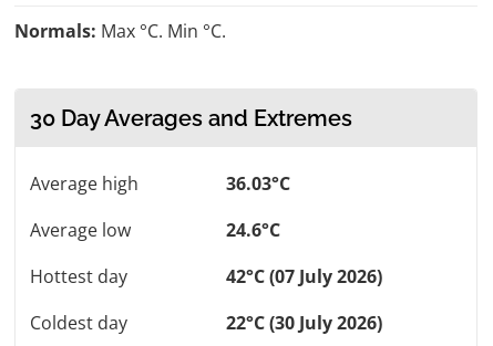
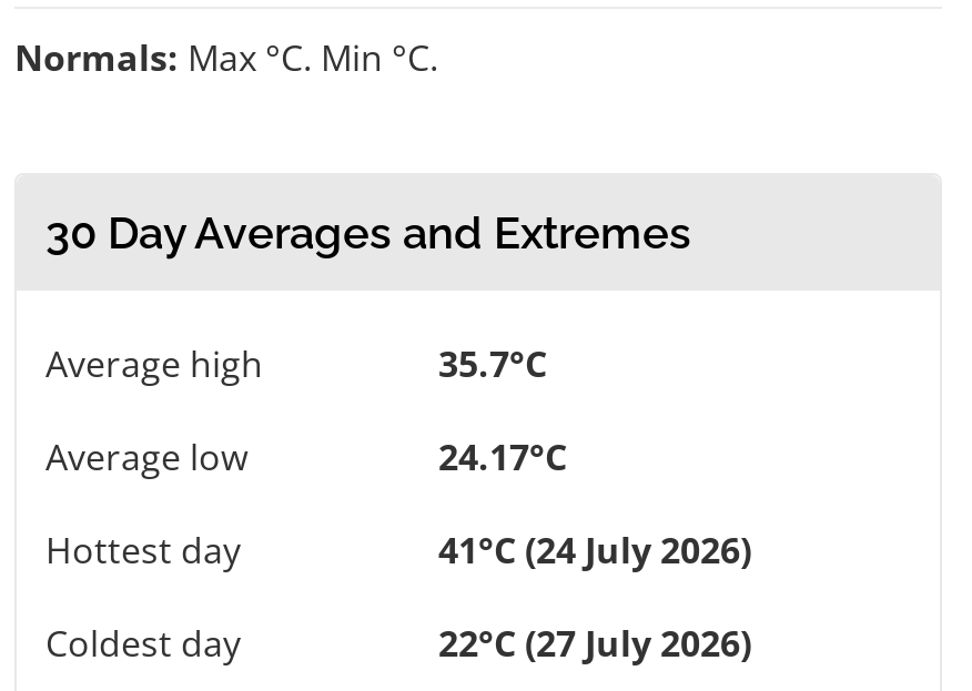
[226,171,290,195] 36.03°C -> [438,339,547,388] 35.7°C
[226,217,280,242] 24.6°C -> [438,432,567,481] 24.17°C
[226,264,382,288] 42°C (07 July 2026) -> [438,525,751,574] 41°C (24 July 2026)
[226,310,382,335] 22°C (30 July 2026) -> [438,618,751,667] 22°C (27 July 2026)

